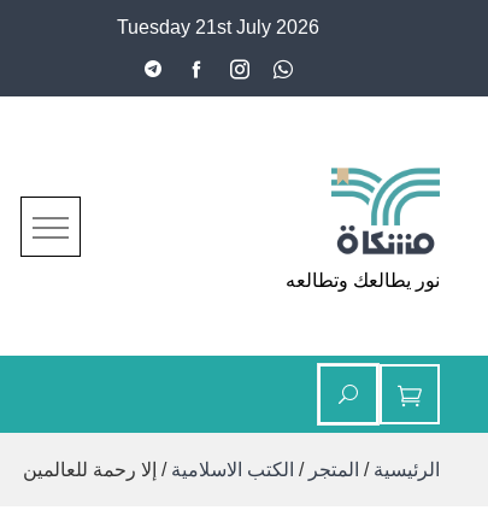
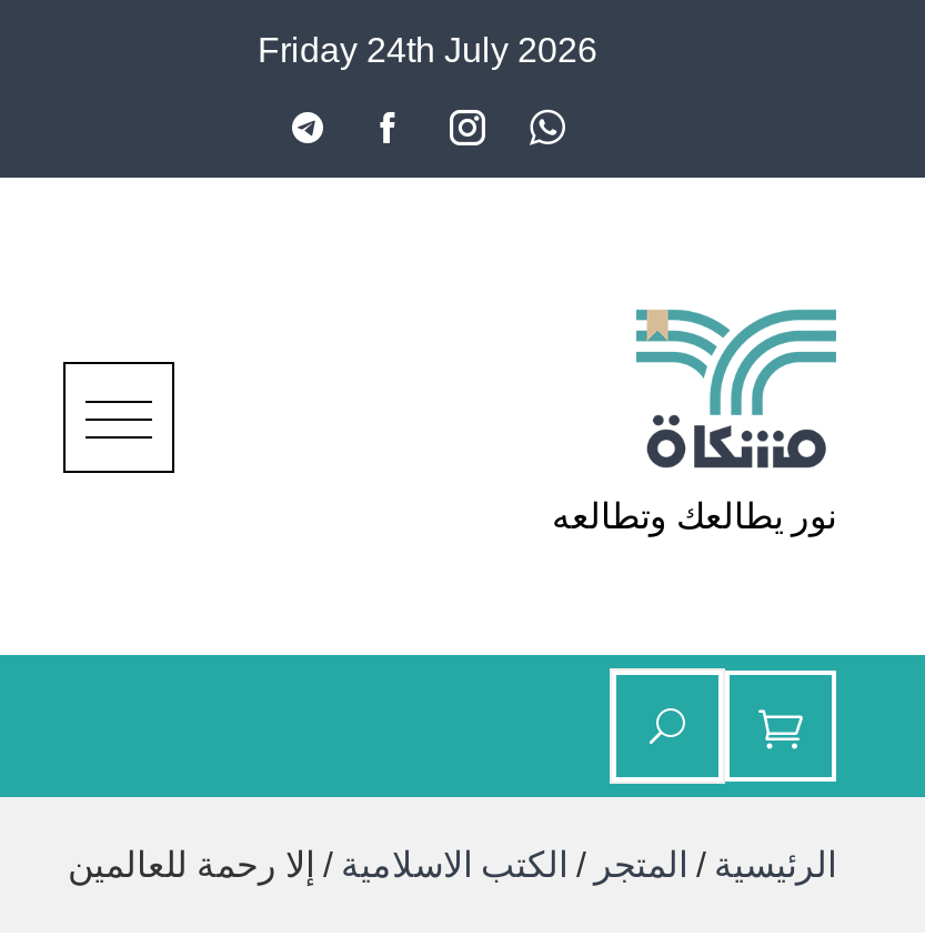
[117,17,319,37] Tuesday 21st July 2026 -> [258,31,597,69] Friday 24th July 2026

